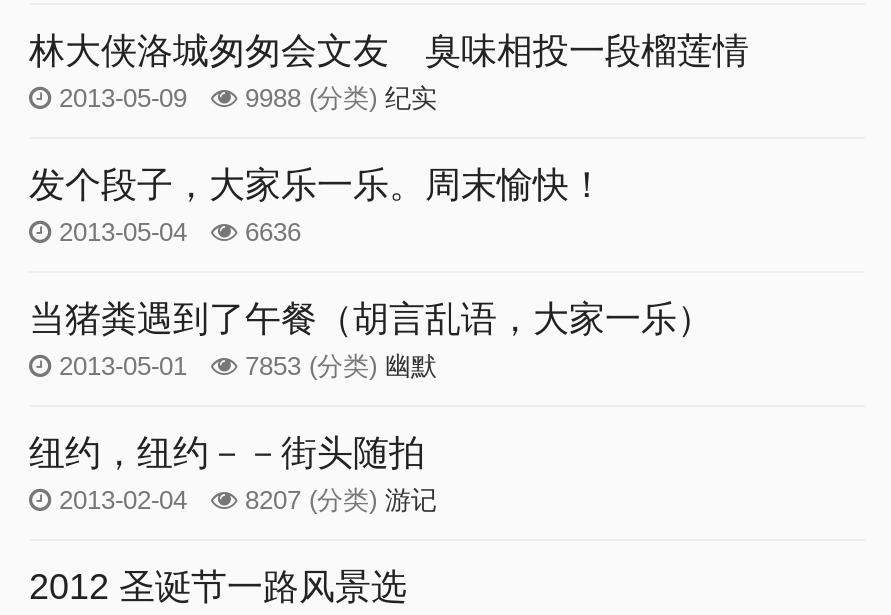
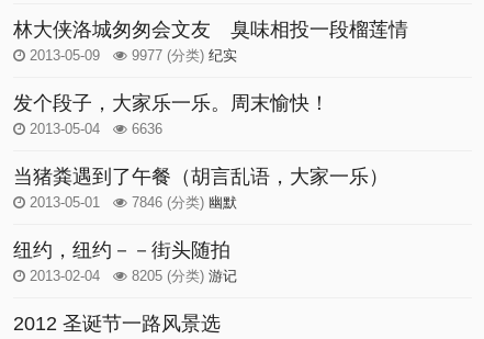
[51,83,437,113] 2013-05-09 9988 (分类)纪实 -> [25,47,237,64] 2013-05-09 9977 (分类)纪实
[51,351,437,381] 2013-05-01 7853 (分类)幽默 -> [25,194,237,211] 2013-05-01 7846 (分类)幽默
[51,485,437,515] 2013-02-04 8207 (分类)游记 -> [25,268,237,284] 2013-02-04 8205 (分类)游记

